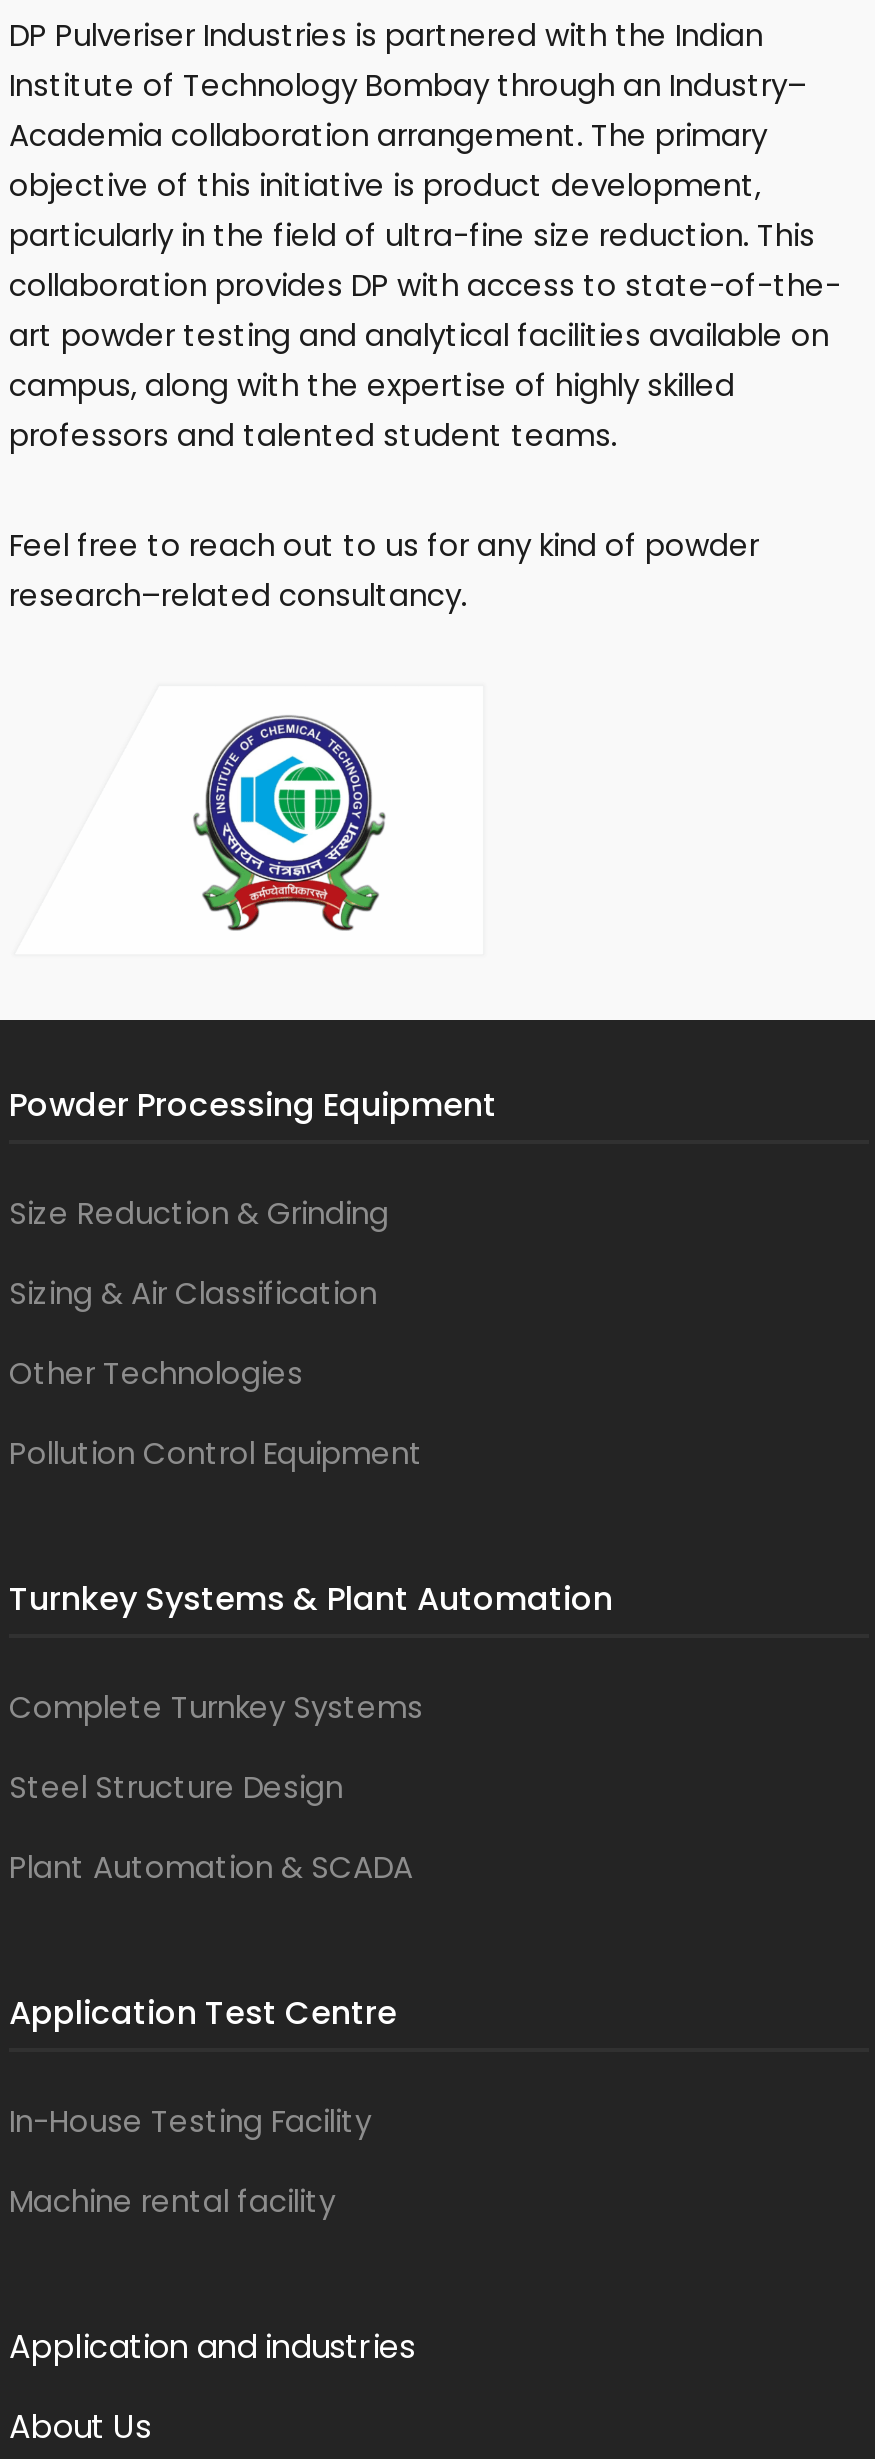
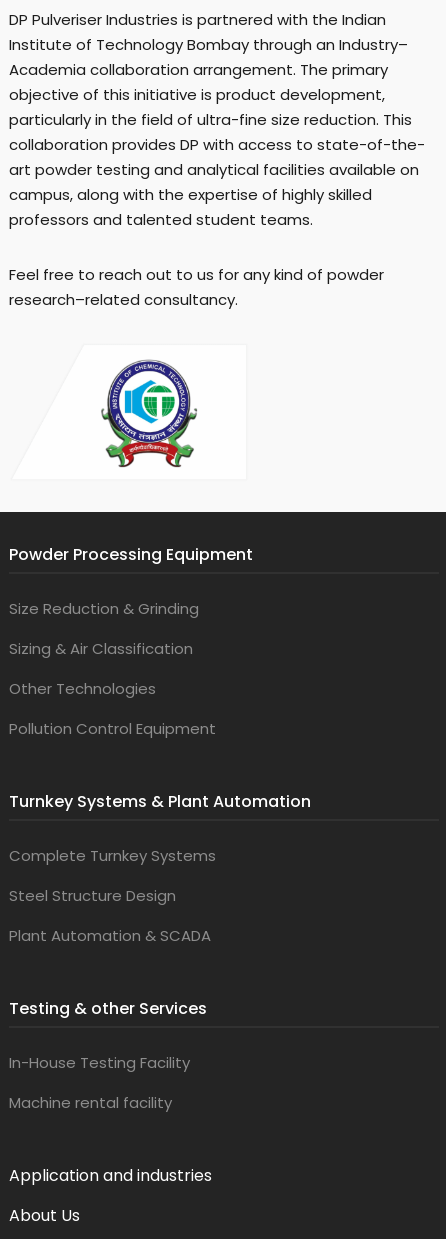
[9,1990,397,2036] Application Test Centre -> [9,997,207,1020] Testing & other Services

